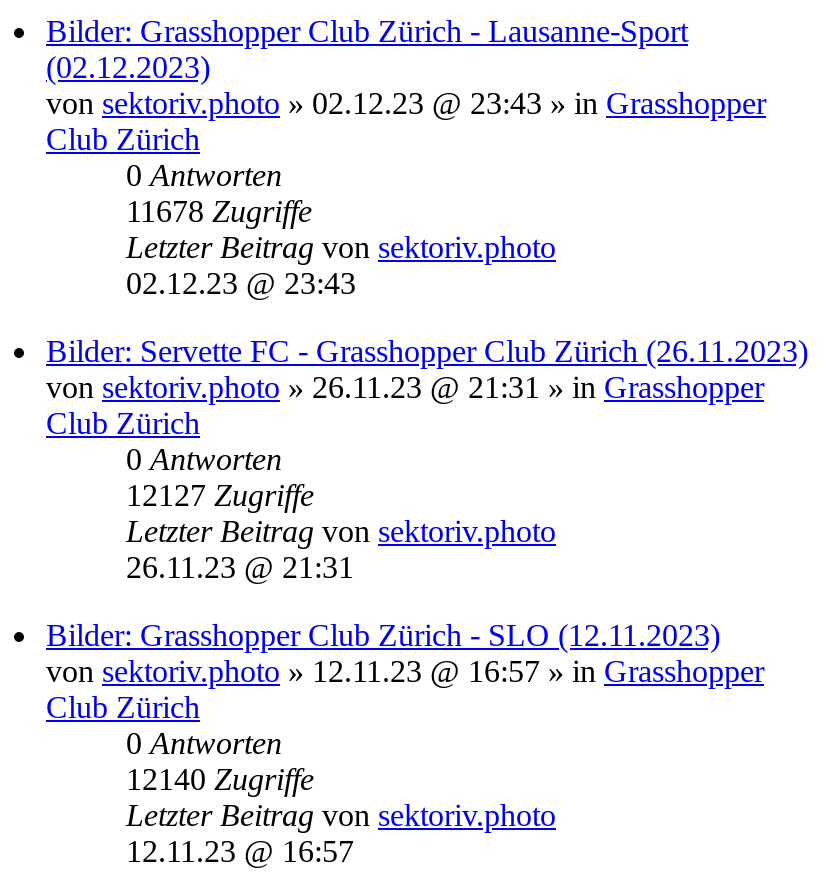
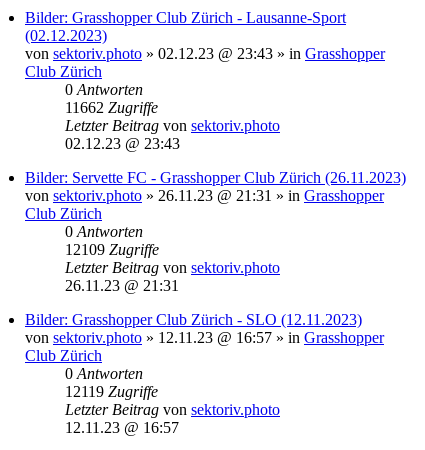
[126,195,312,229] 11678 Zugriffe -> [65,99,158,116] 11662 Zugriffe
[126,479,314,513] 12127 Zugriffe -> [65,241,159,258] 12109 Zugriffe
[126,763,314,797] 12140 Zugriffe -> [65,383,158,400] 12119 Zugriffe

